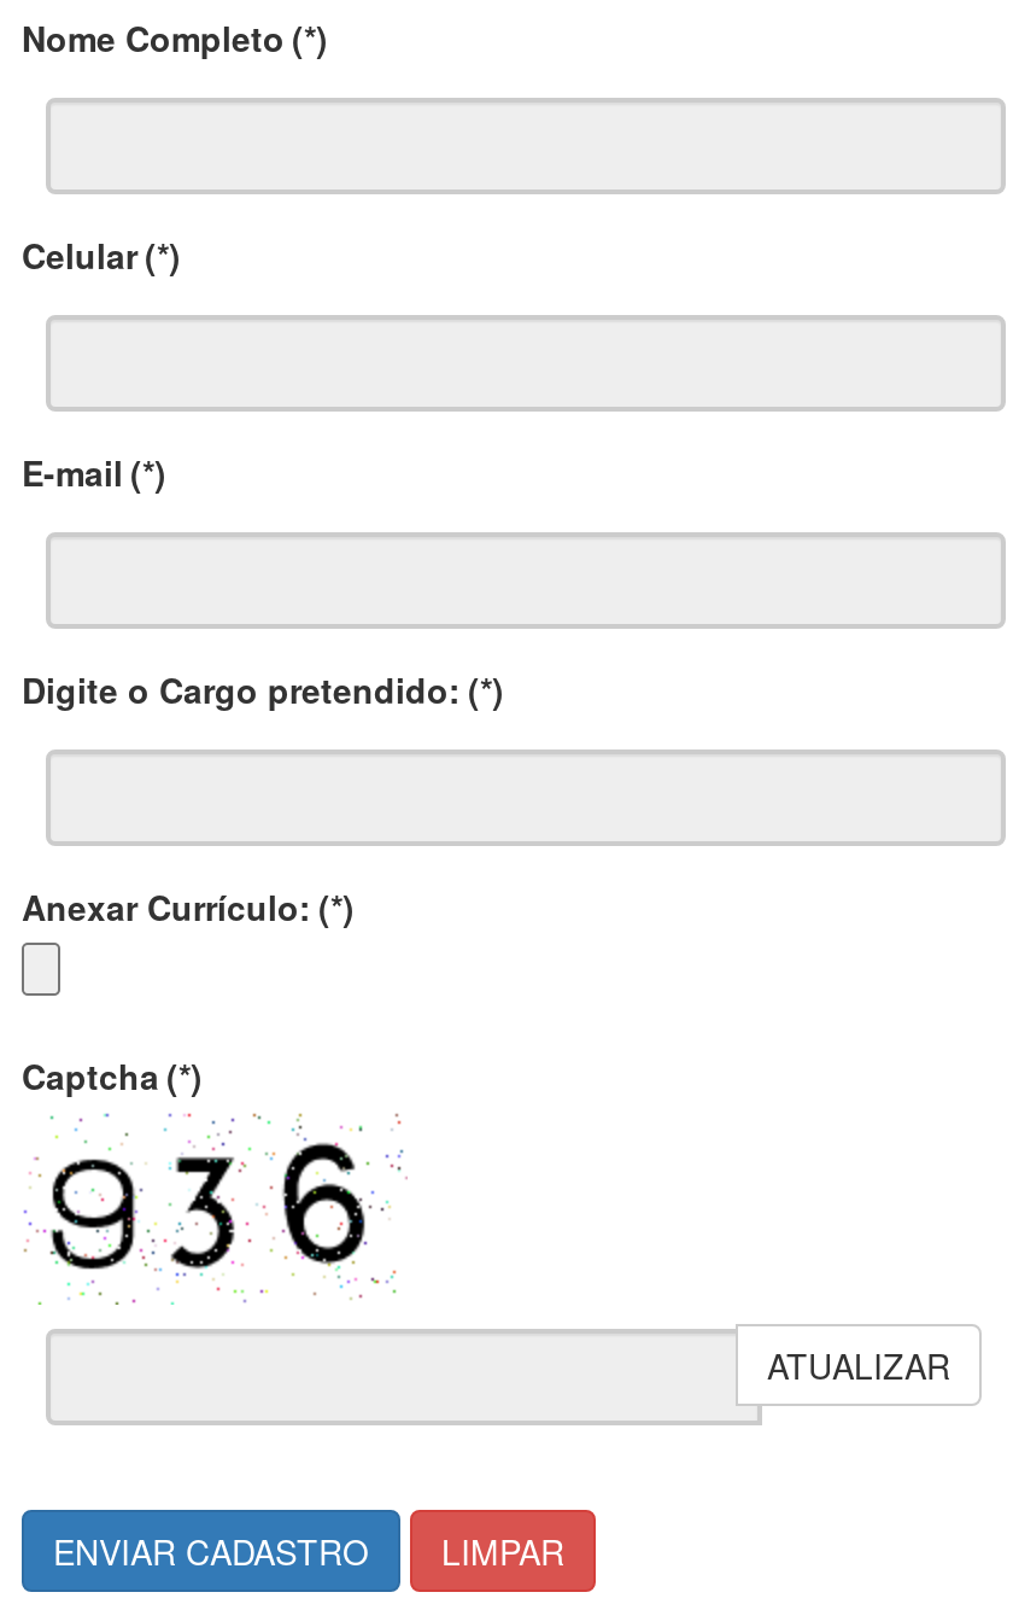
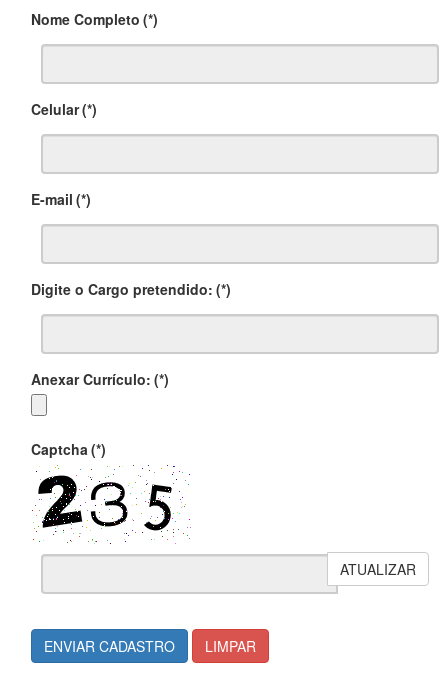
[39,1114,403,1302] [image] -> [32,465,191,544] [image]

